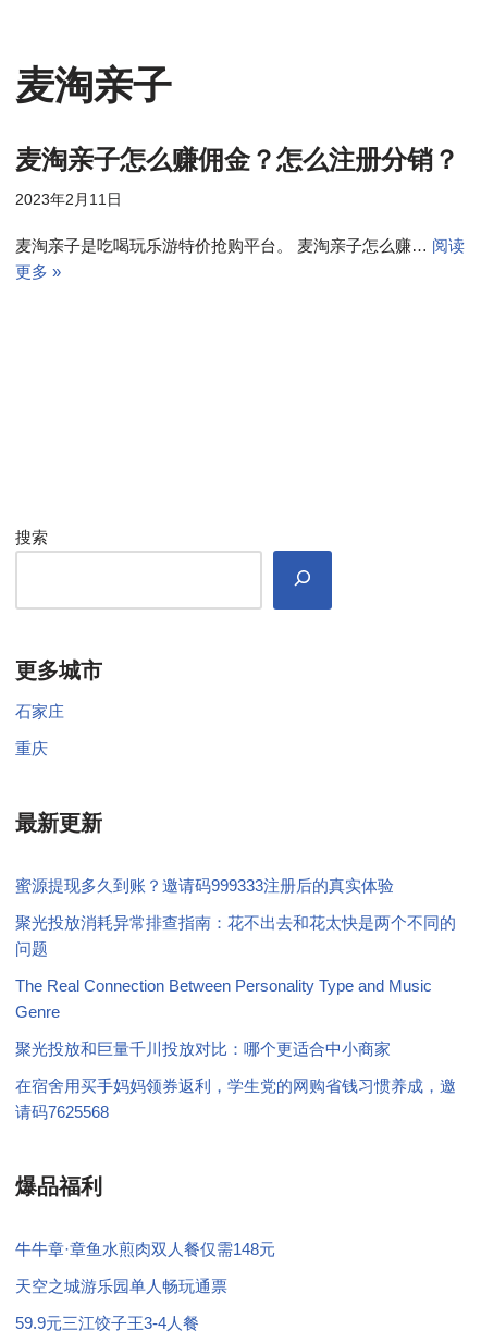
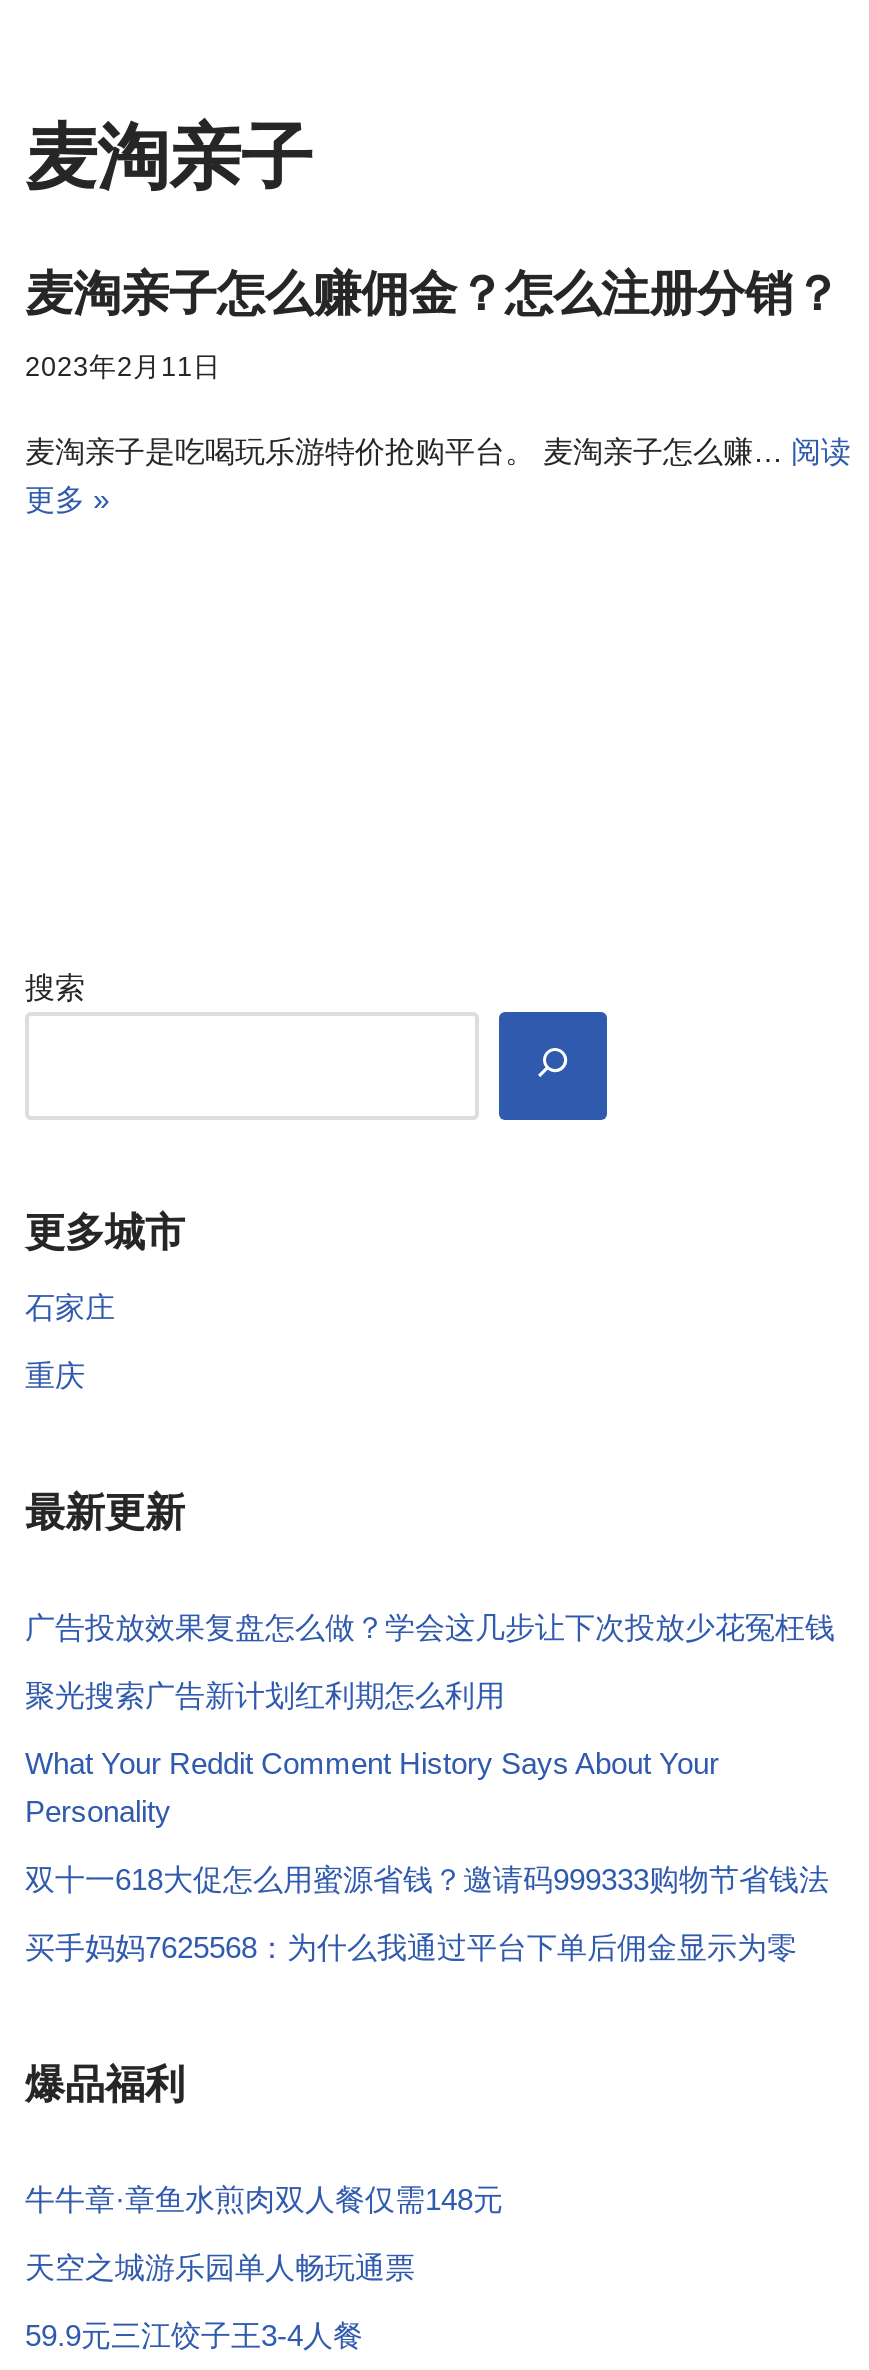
[15,876,394,895] 蜜源提现多久到账？邀请码999333注册后的真实体验 -> [25,1610,835,1644] 广告投放效果复盘怎么做？学会这几步让下次投放少花冤枉钱
[15,913,456,958] 聚光投放消耗异常排查指南：花不出去和花太快是两个不同的 | 问题 -> [25,1678,505,1712] 聚光搜索广告新计划红利期怎么利用
[15,976,432,1021] The Real Connection Between Personality Type and Music | Genre -> [25,1746,719,1828] What Your Reddit Comment History Says About Your | Personality
[15,1039,391,1058] 聚光投放和巨量千川投放对比：哪个更适合中小商家 -> [25,1862,829,1896] 双十一618大促怎么用蜜源省钱？邀请码999333购物节省钱法
[15,1076,456,1121] 在宿舍用买手妈妈领券返利，学生党的网购省钱习惯养成，邀 | 请码7625568 -> [25,1930,797,1964] 买手妈妈7625568：为什么我通过平台下单后佣金显示为零

